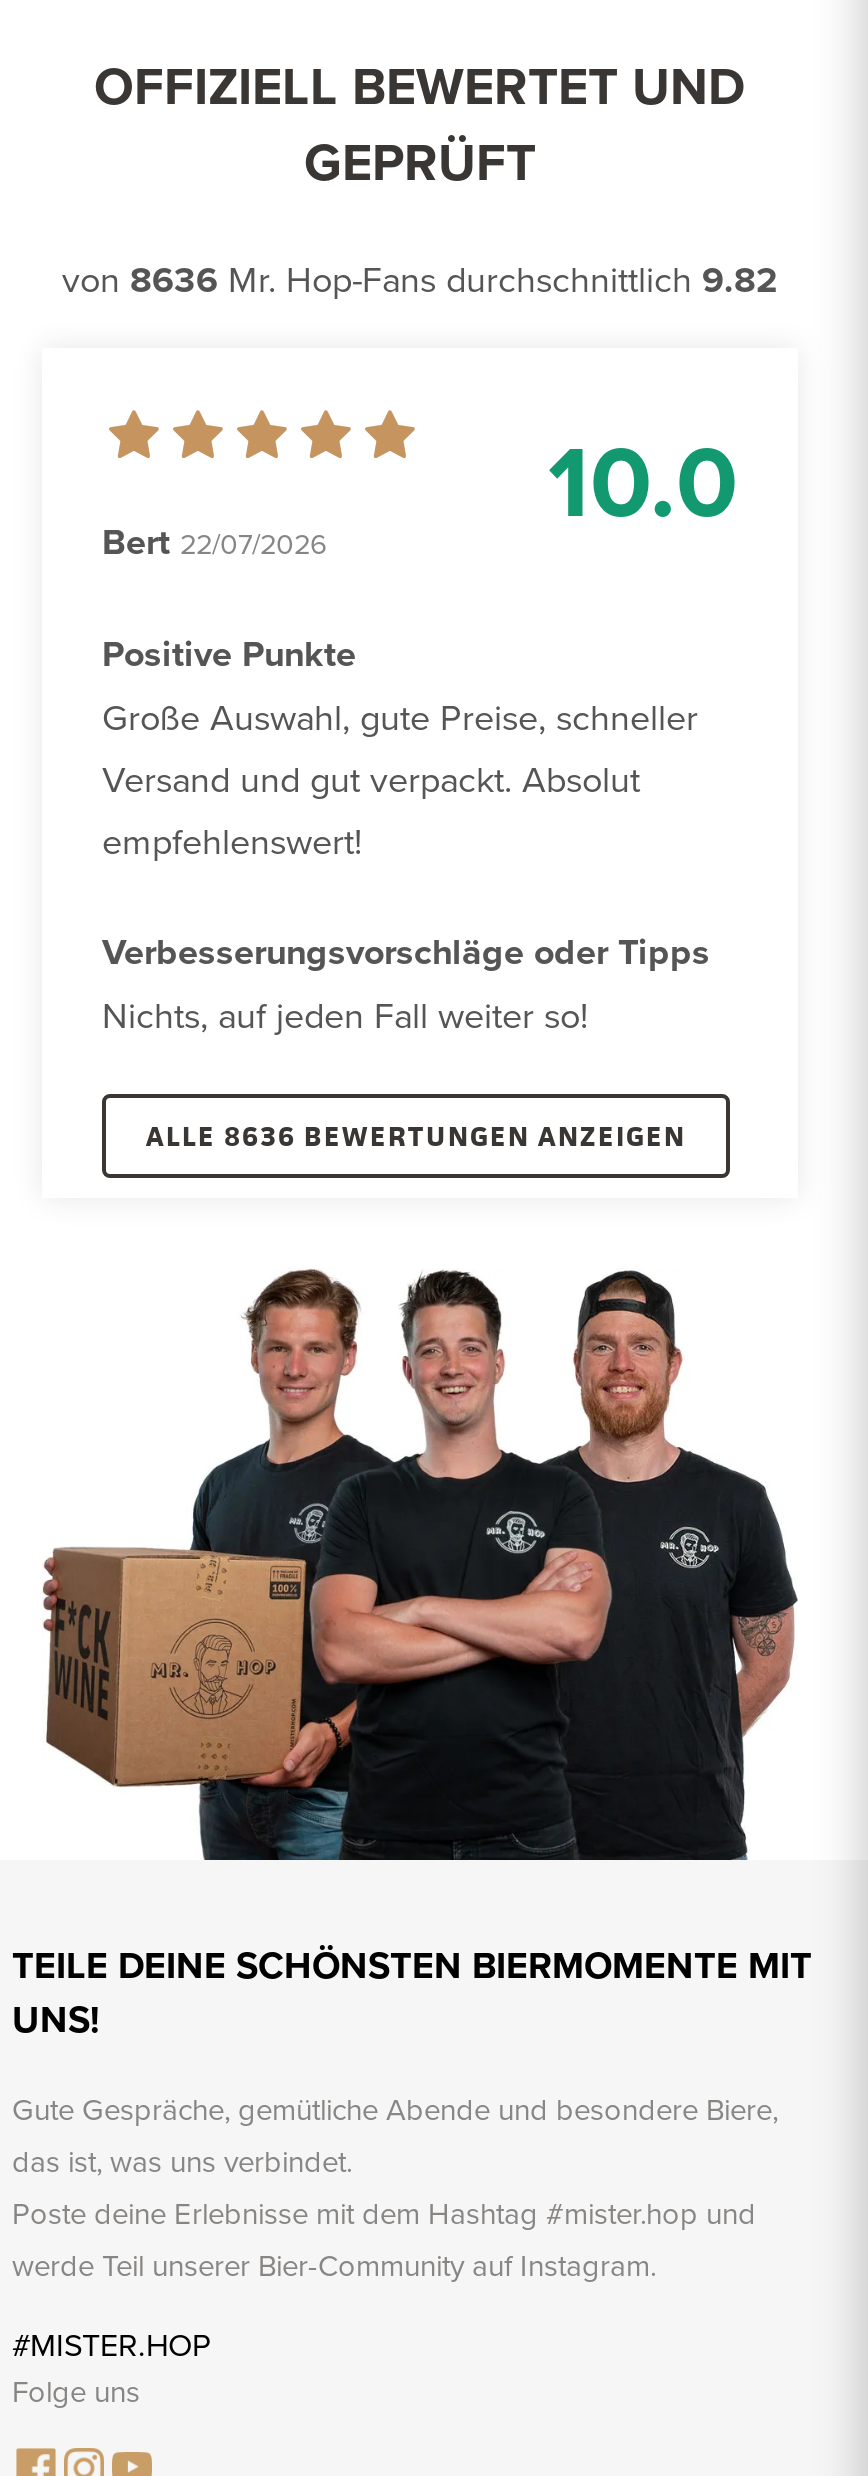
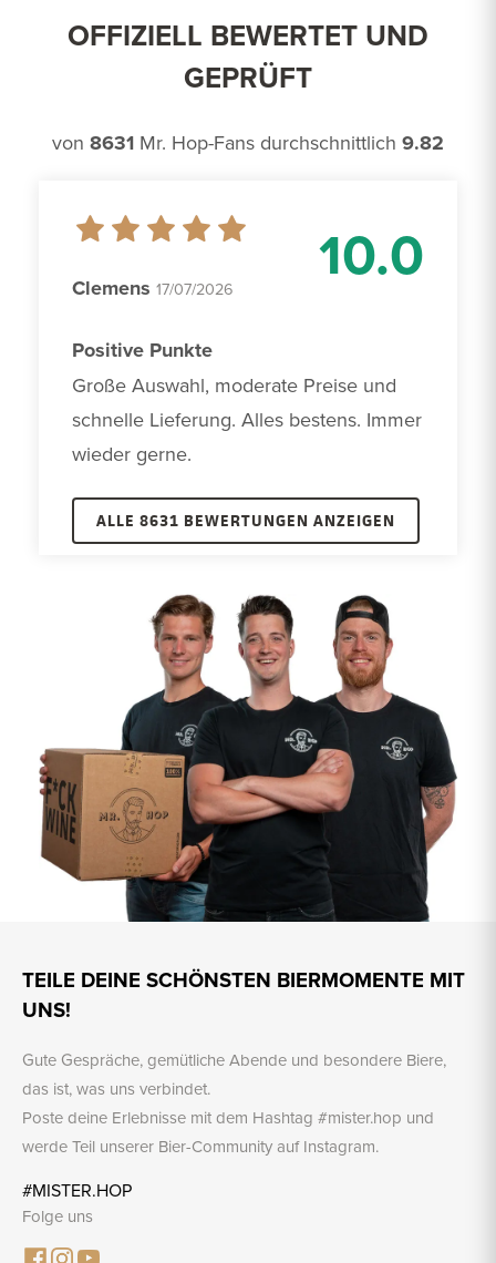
[62,255,778,307] von 8636 Mr. Hop-Fans durchschnittlich 9.82 -> [52,129,444,158] von 8631 Mr. Hop-Fans durchschnittlich 9.82
[102,517,328,569] Bert 22/07/2026 -> [72,274,234,303] Clemens 17/07/2026
[102,693,710,1155] Große Auswahl, gute Preise, schneller | Versand und gut verpackt. Absolut | empfehlenswert! | Verbesserungsvorschläge oder Tipps | Nichts, auf jeden Fall weiter so! | ALLE 8636 BEWERTUNGEN ANZEIGEN -> [72,371,422,531] Große Auswahl, moderate Preise und | schnelle Lieferung. Alles bestens. Immer | wieder gerne. | ALLE 8631 BEWERTUNGEN ANZEIGEN

